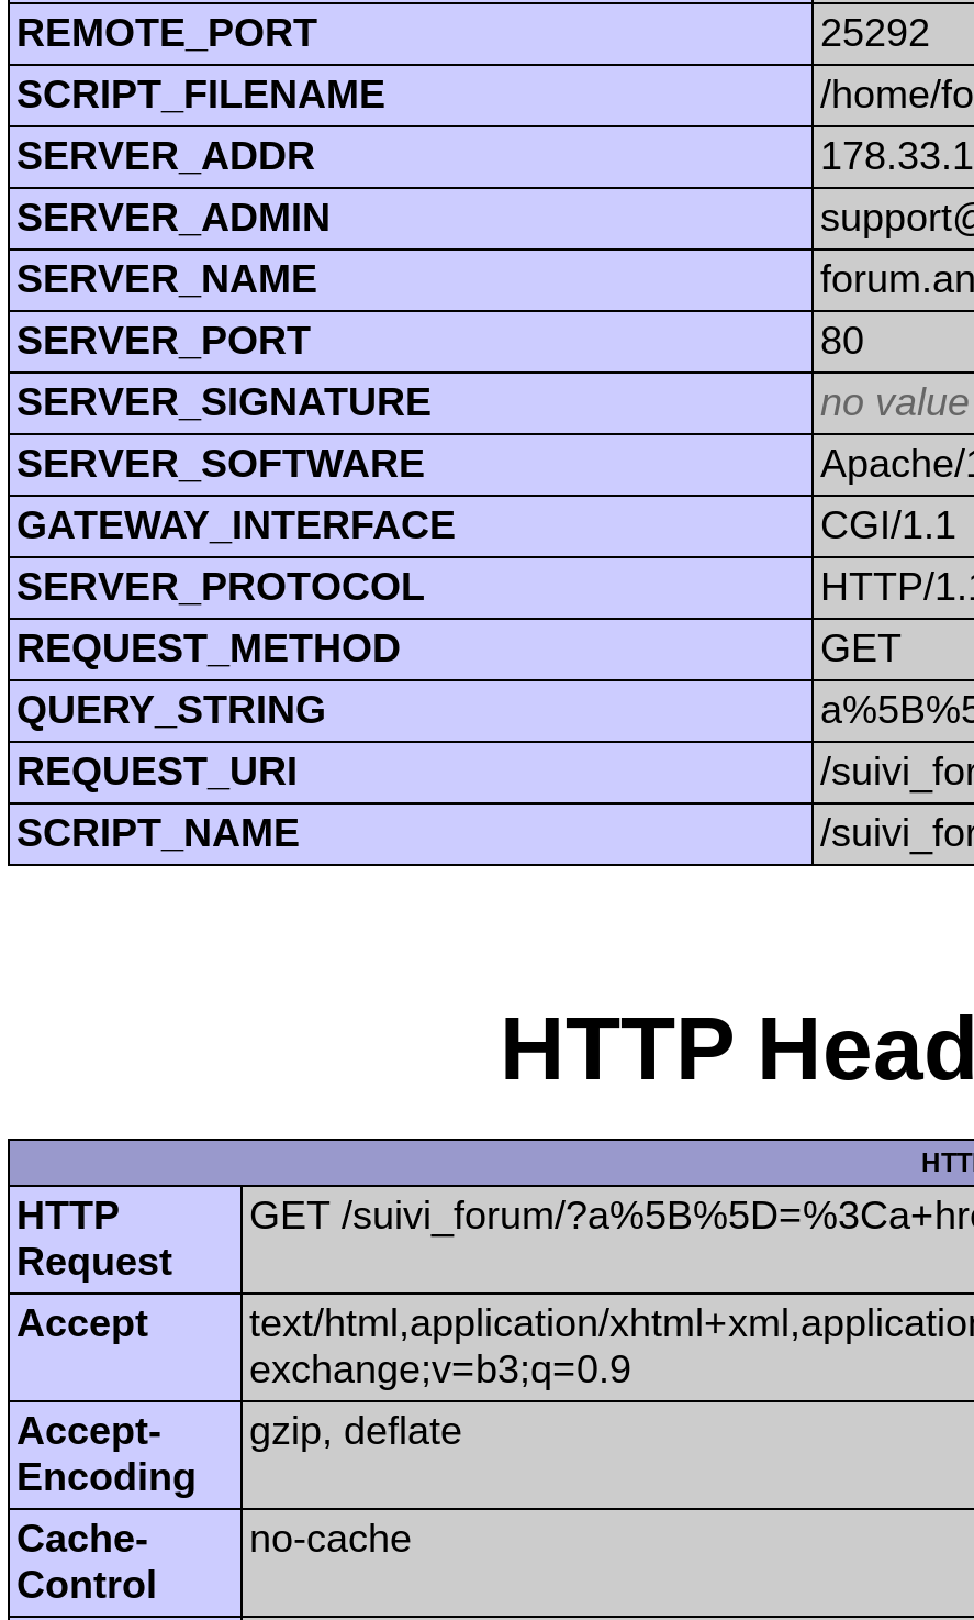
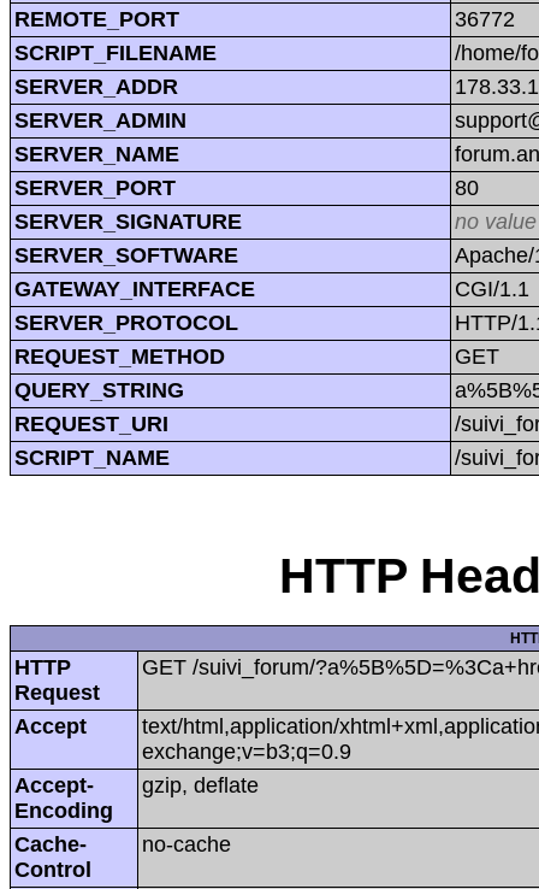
[820,11,930,55] 25292 -> [455,7,515,31] 36772

